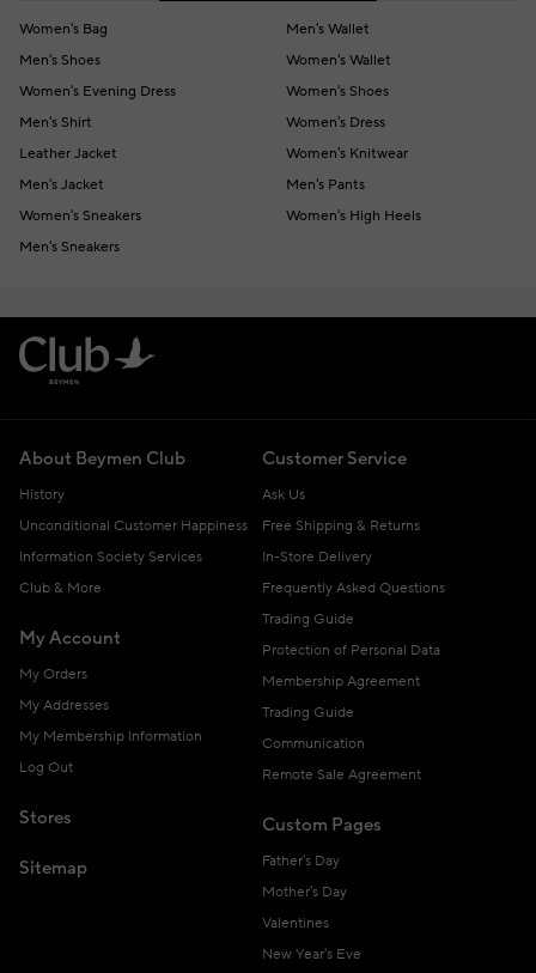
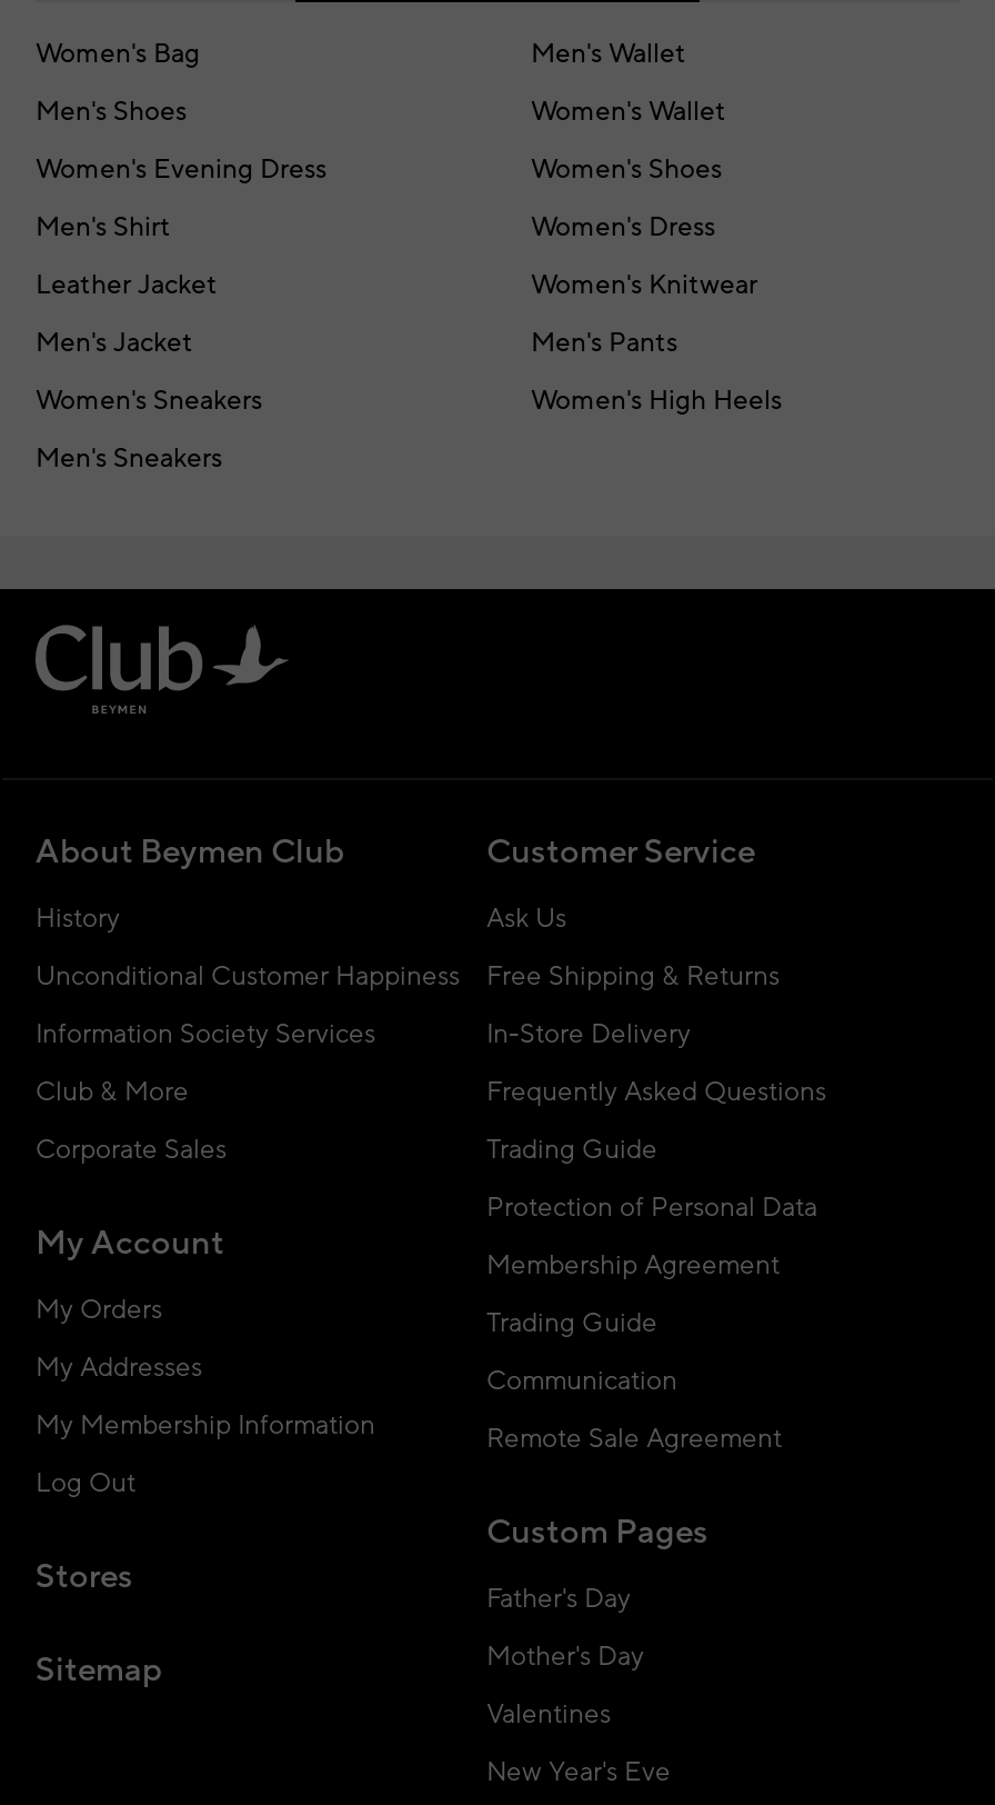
none -> [36,1134,227,1167] Corporate Sales
moved [19,627,202,880] -> [36,1223,375,1692]: My Account | My Orders | My Addresses | My Membership Information | Log Out | Stores | Sitemap

